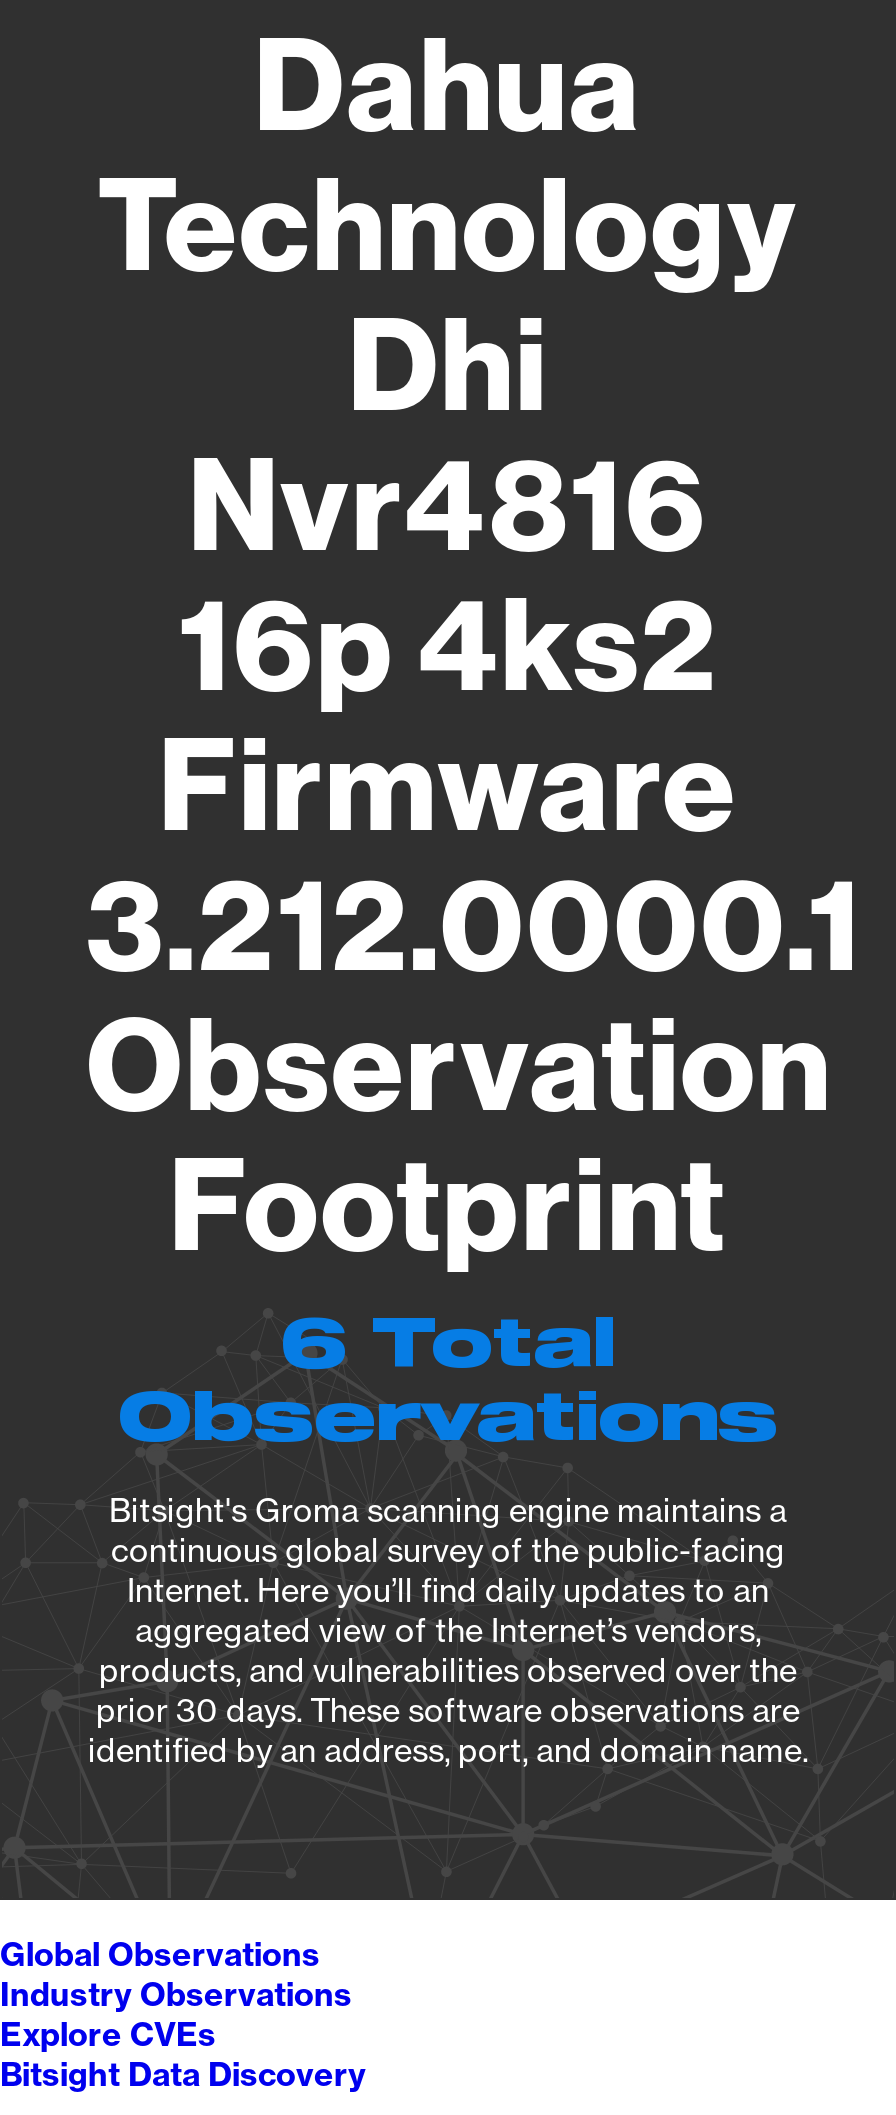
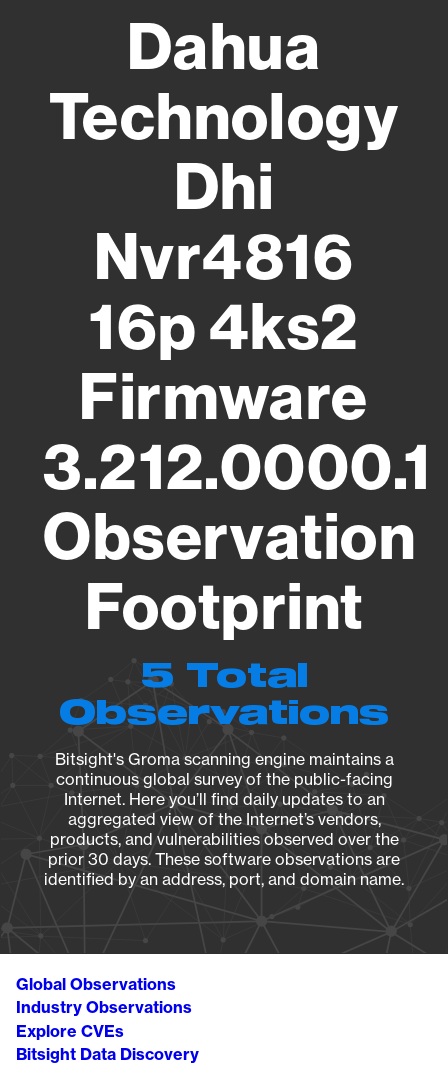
[281,1312,615,1380] 6 Total -> [140,660,307,694] 5 Total

